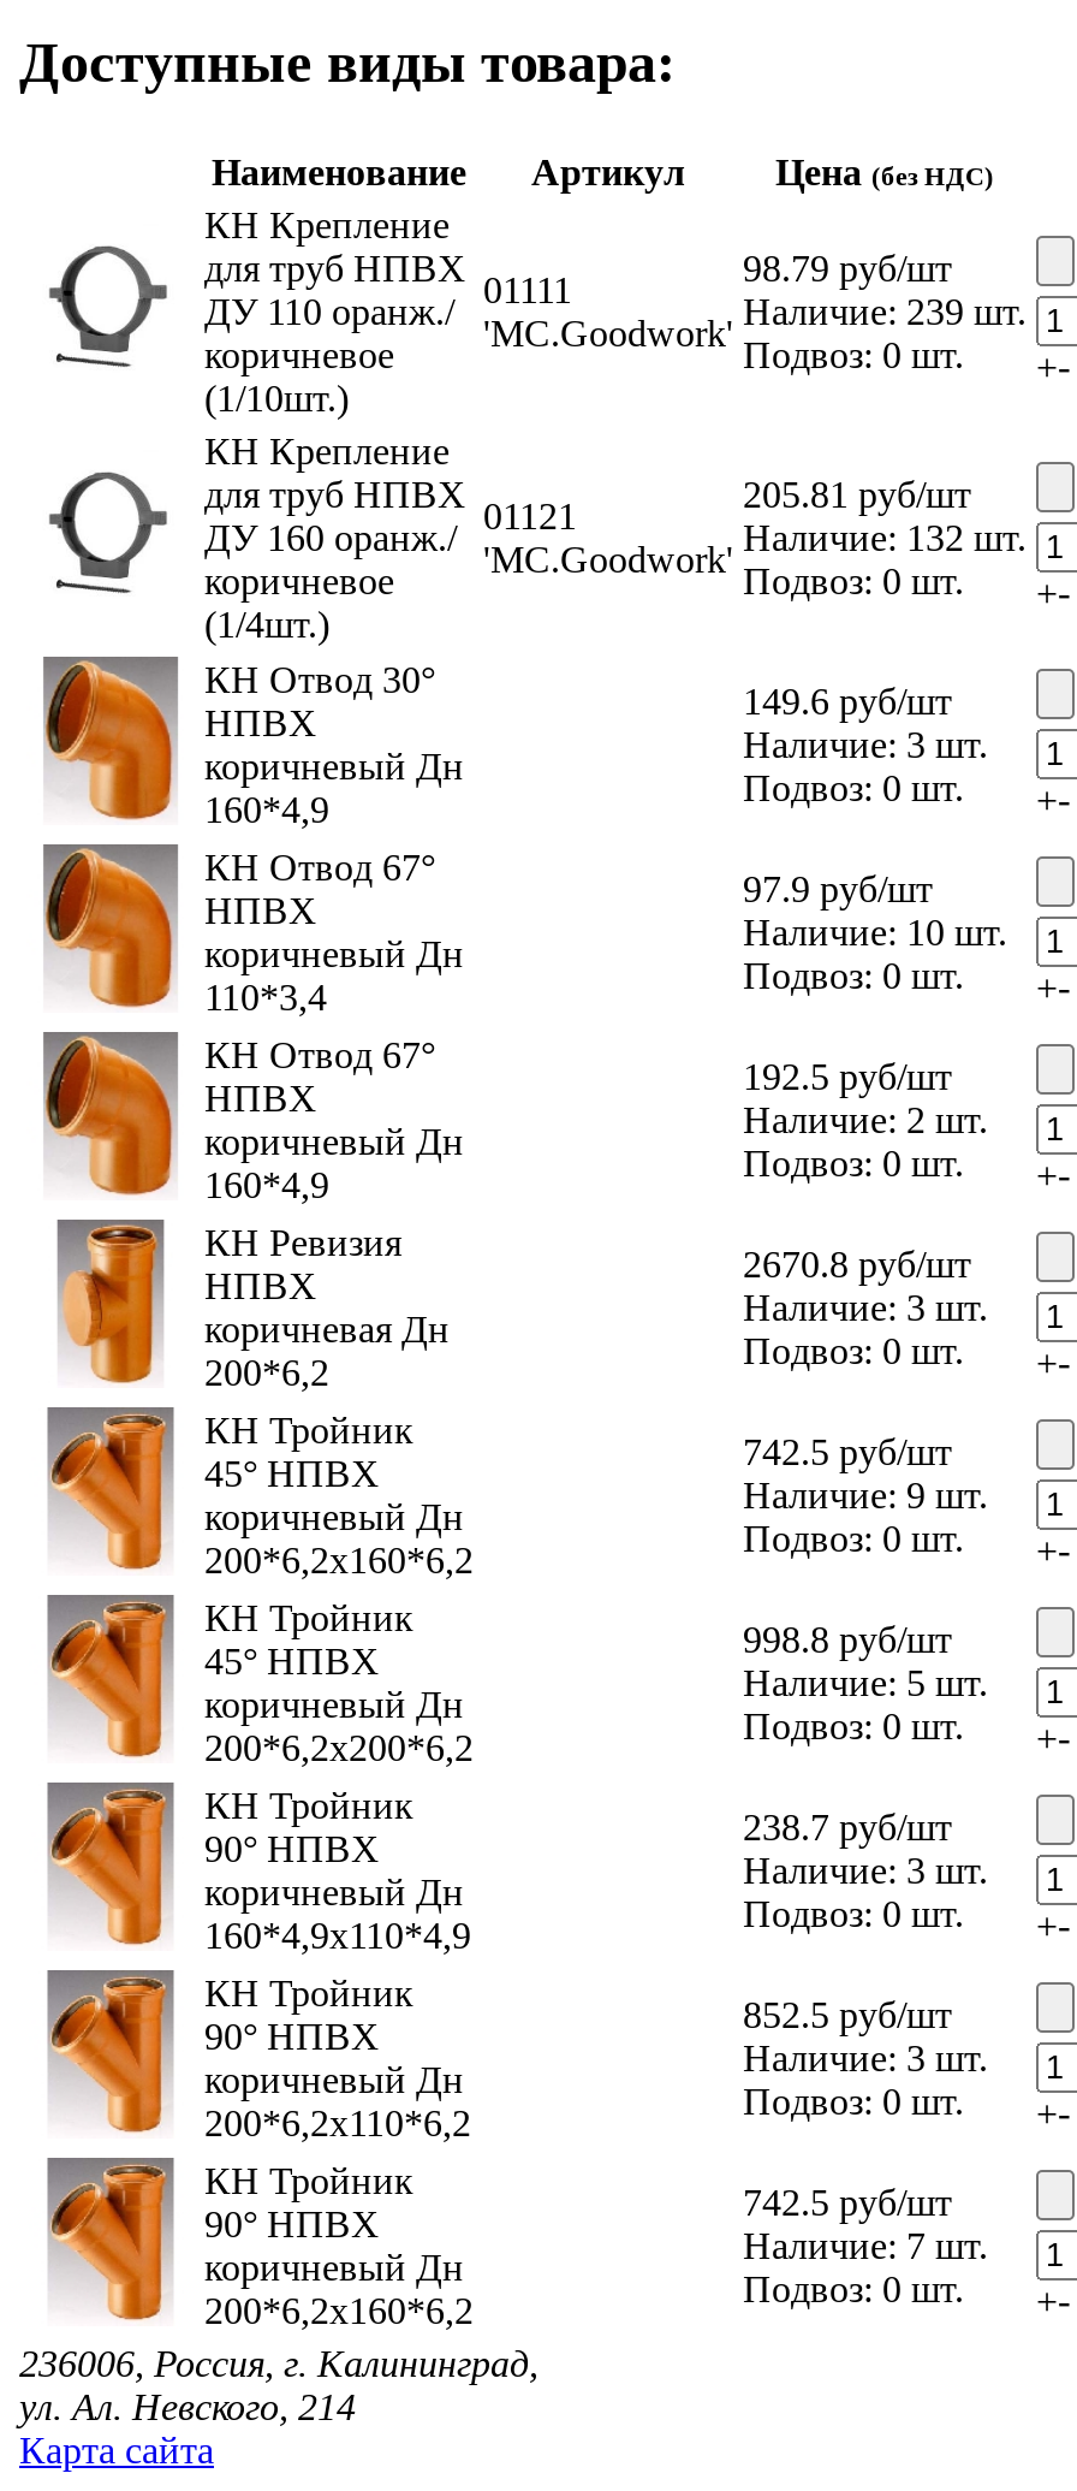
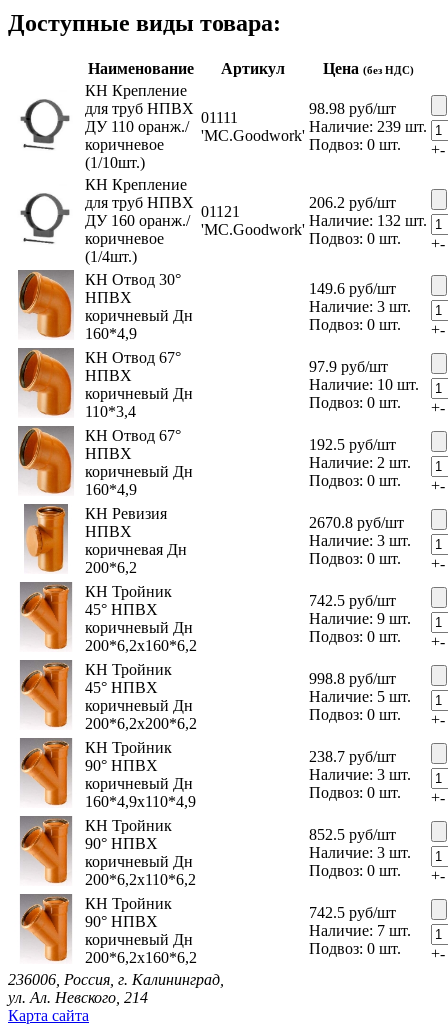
[743,247,952,288] 98.79 руб/шт -> [309,100,396,117] 98.98 руб/шт
[743,473,971,514] 205.81 руб/шт -> [309,194,396,211] 206.2 руб/шт

